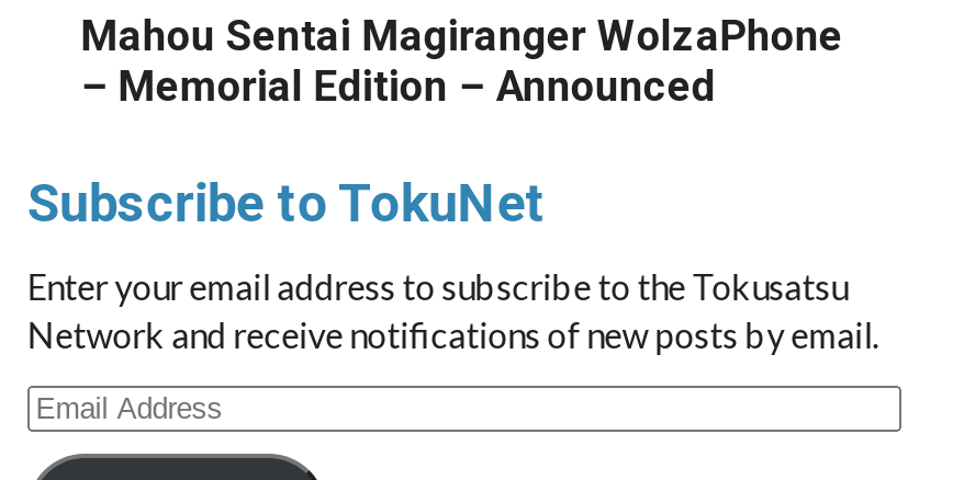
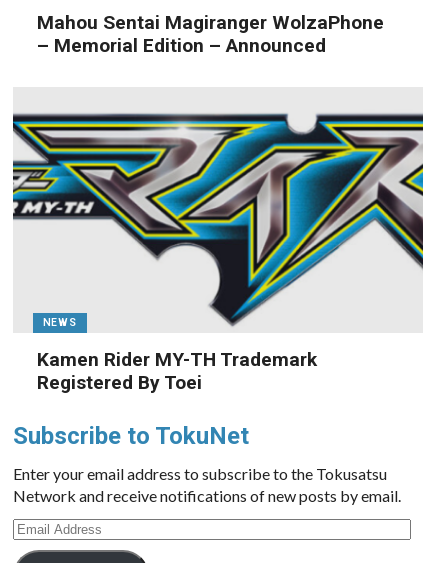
none -> [12,111,424,394] [image] | NEWS | Kamen Rider MY-TH Trademark | Registered By Toei

